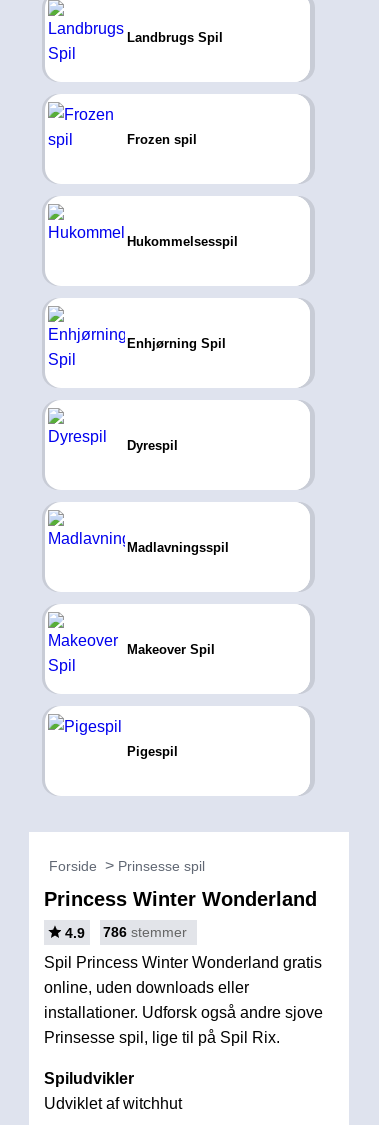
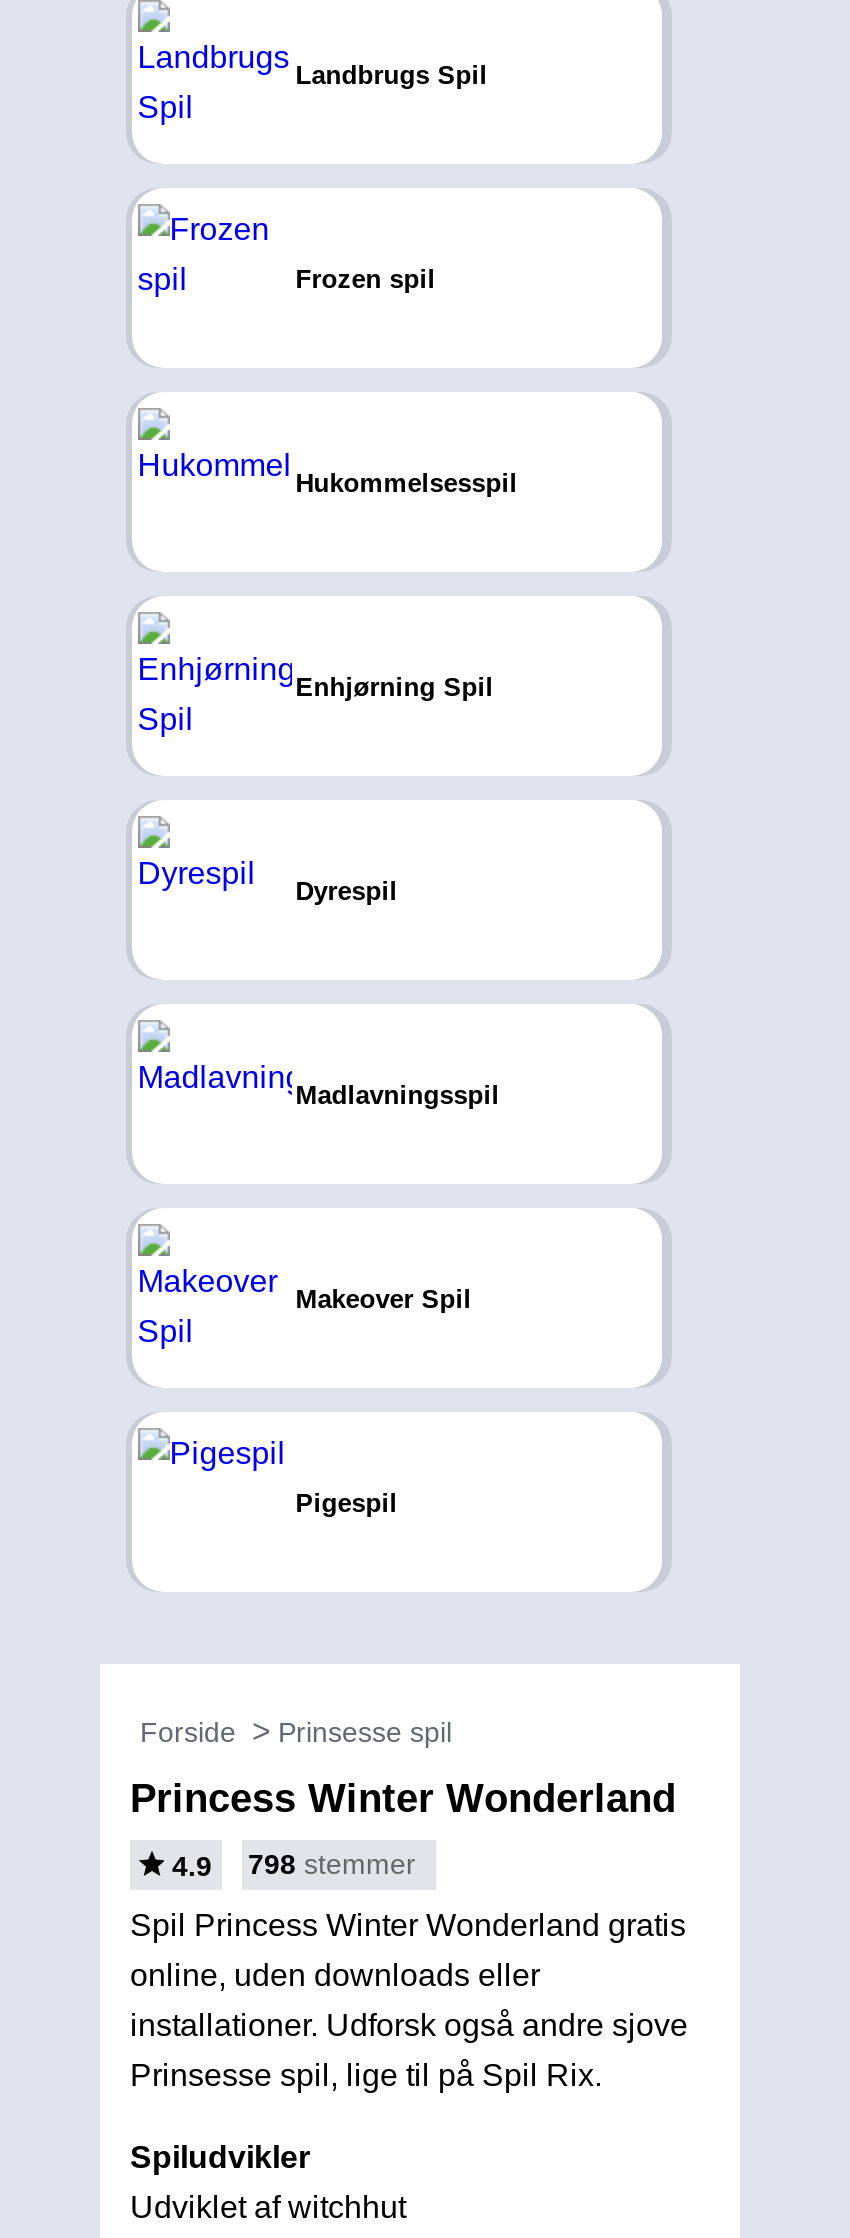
[65,924,187,941] 4.9 786 stemmer -> [172,1848,416,1882] 4.9 798 stemmer

